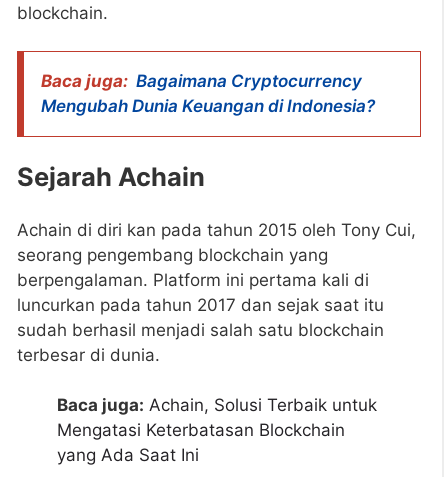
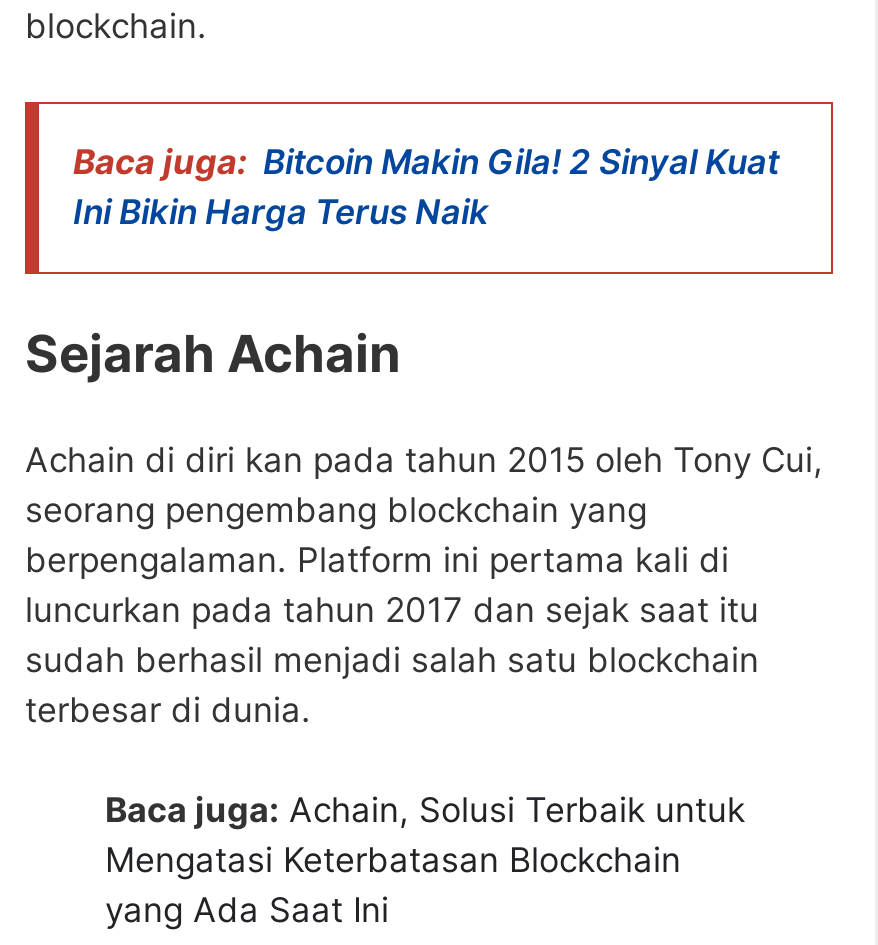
[41,71,375,116] Baca juga: Bagaimana Cryptocurrency | Mengubah Dunia Keuangan di Indonesia? -> [73,143,779,233] Baca juga: Bitcoin Makin Gila! 2 Sinyal Kuat | Ini Bikin Harga Terus Naik

